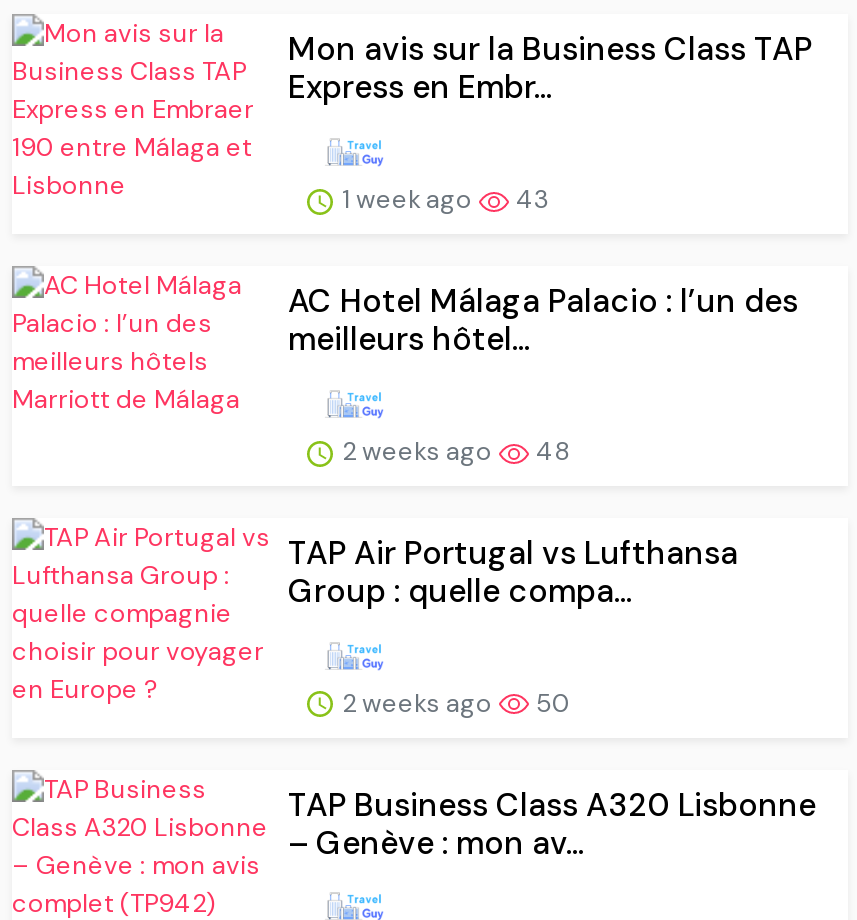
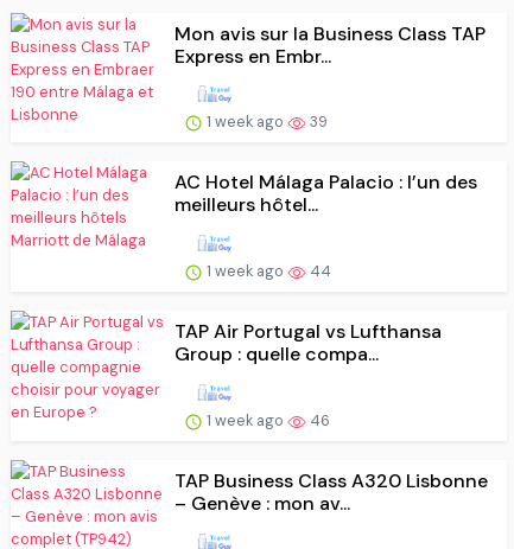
[336,183,548,217] 1 week ago 43 -> [203,112,328,132] 1 week ago 39
[336,434,498,468] 2 weeks ago -> [203,261,287,281] 1 week ago
[530,434,570,468] 48 -> [306,261,331,281] 44
[336,686,498,720] 2 weeks ago -> [203,410,287,430] 1 week ago
[530,686,570,720] 50 -> [306,410,330,430] 46

